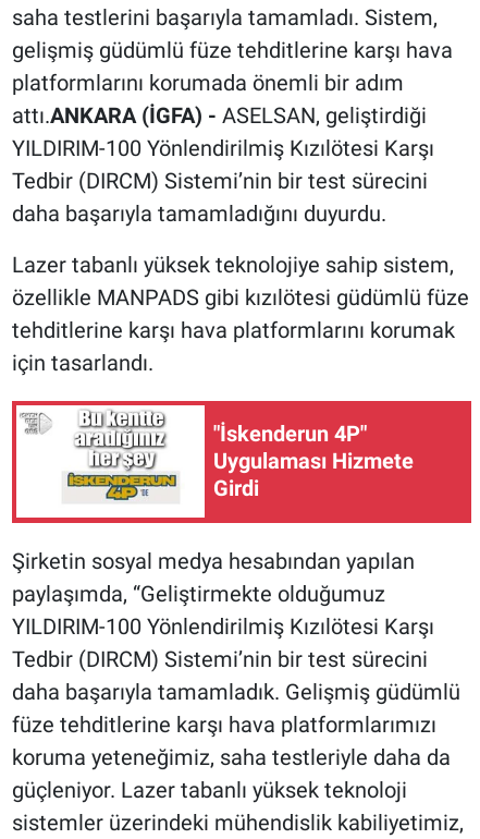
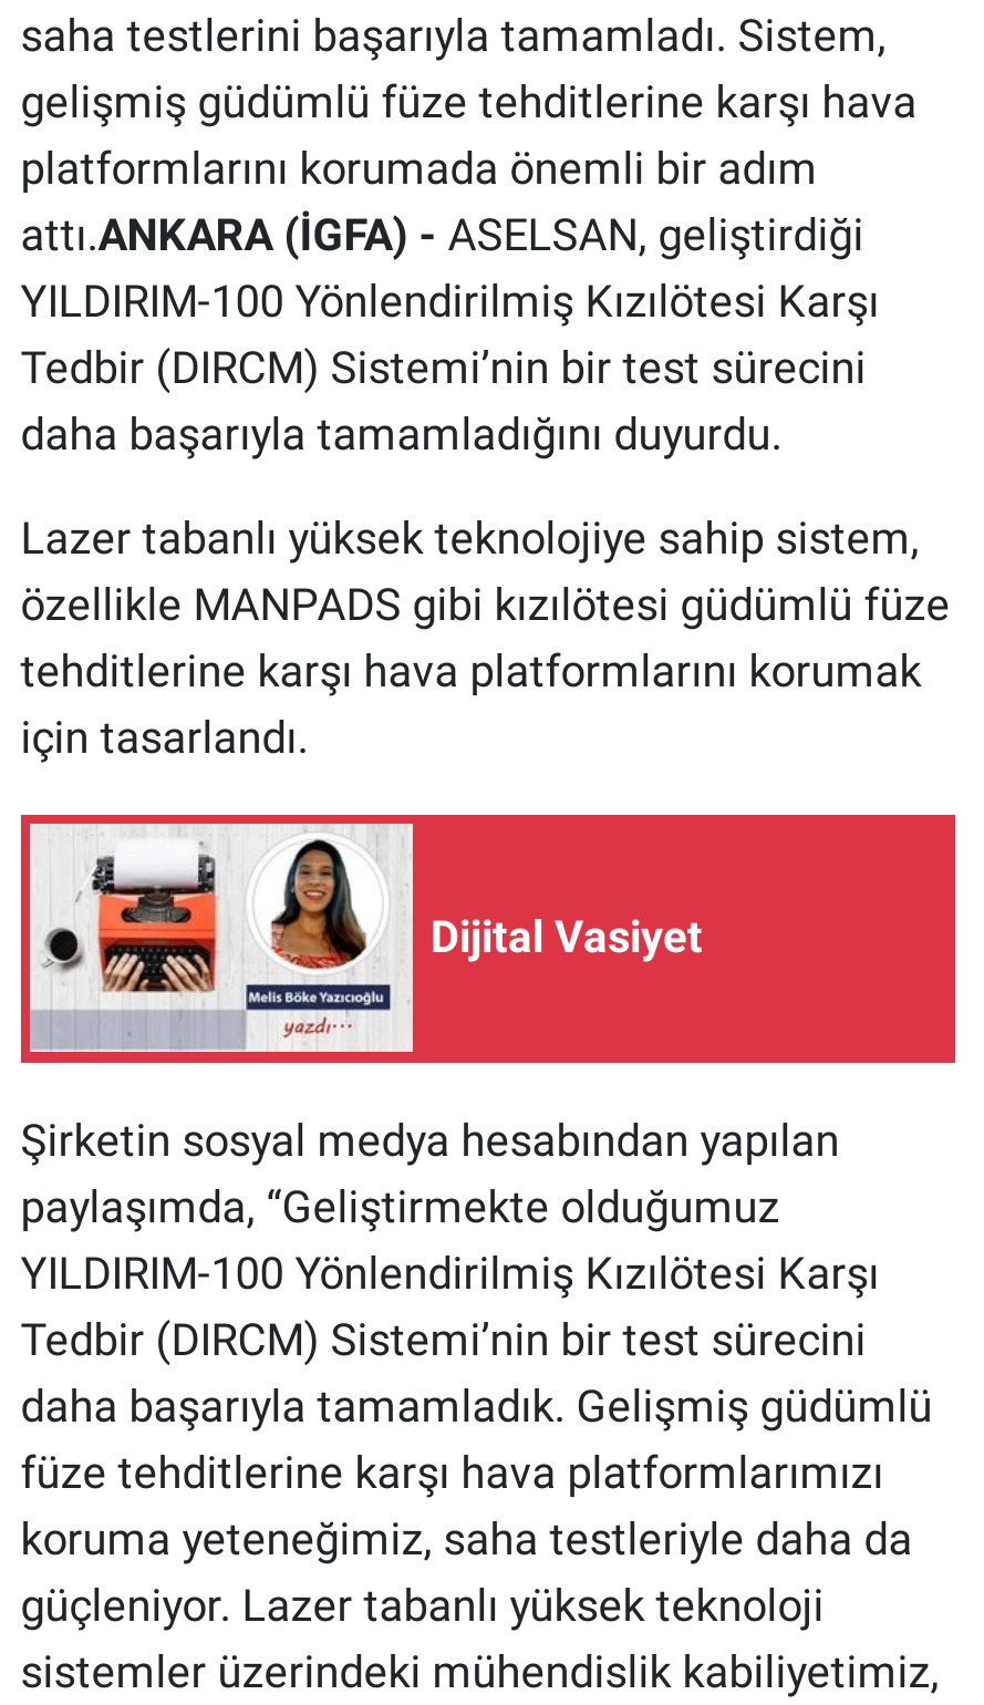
[16,405,414,518] [image] | "İskenderun 4P" | Uygulaması Hizmete | Girdi -> [30,824,703,1052] [image] | Dijital Vasiyet

